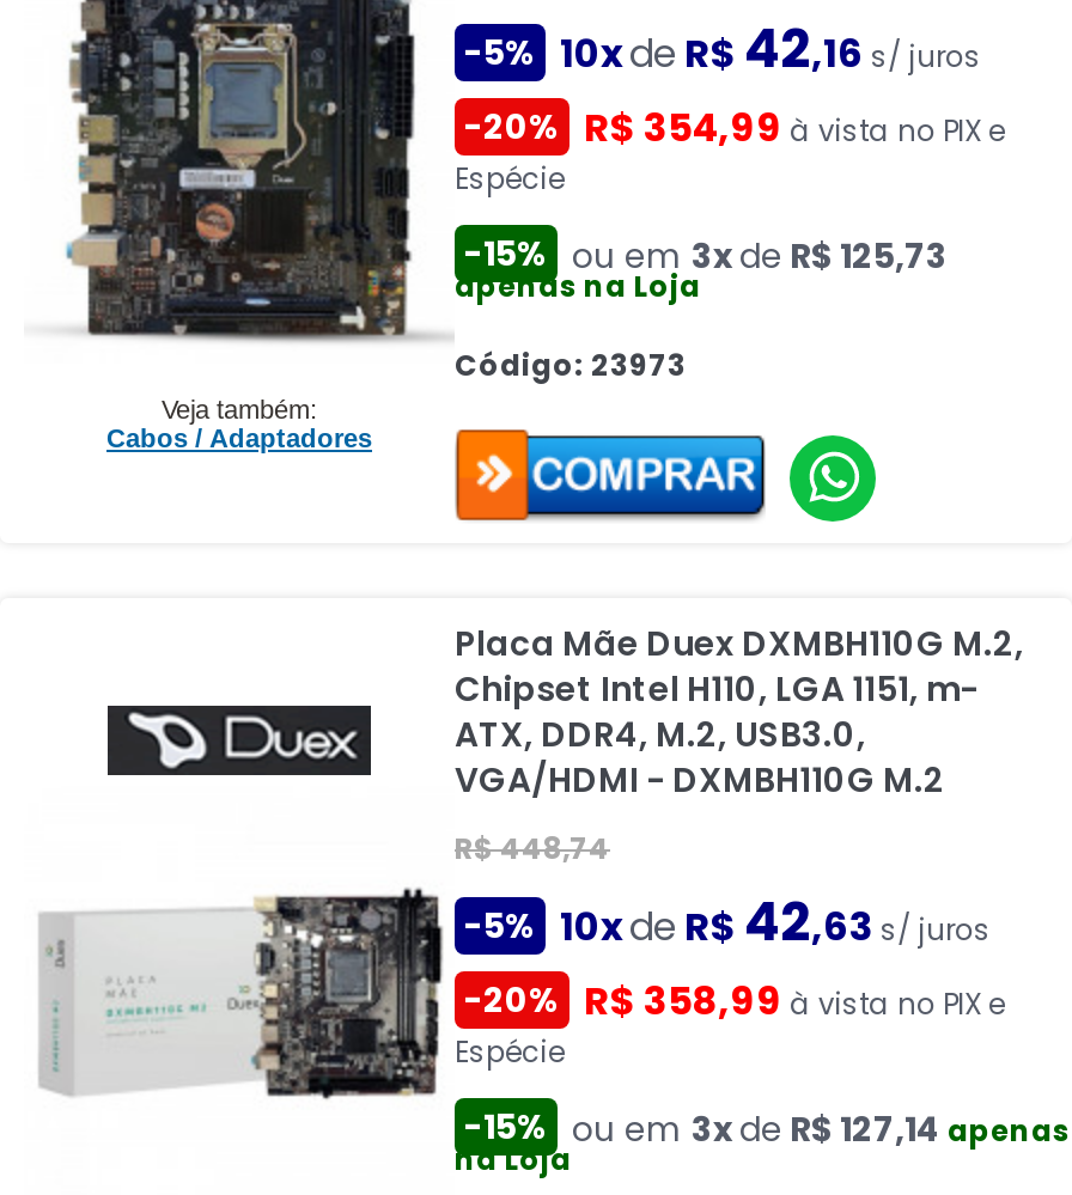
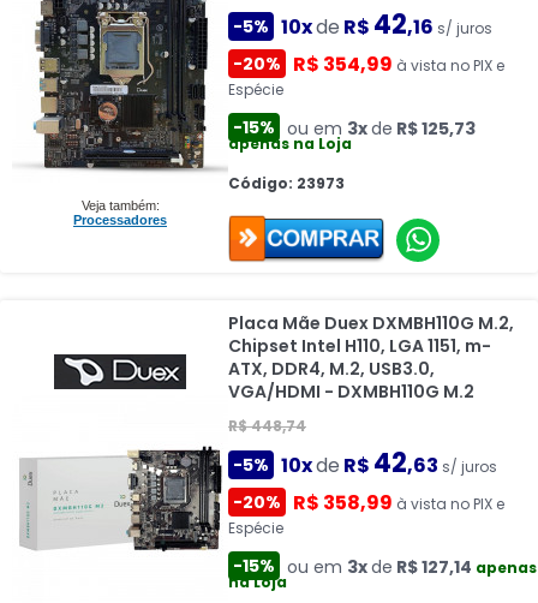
[106,423,372,452] Cabos / Adaptadores -> [73,213,167,227] Processadores

